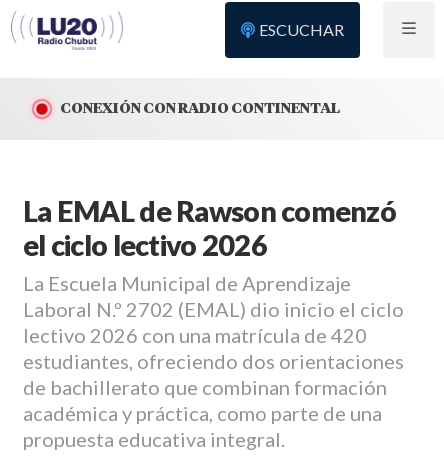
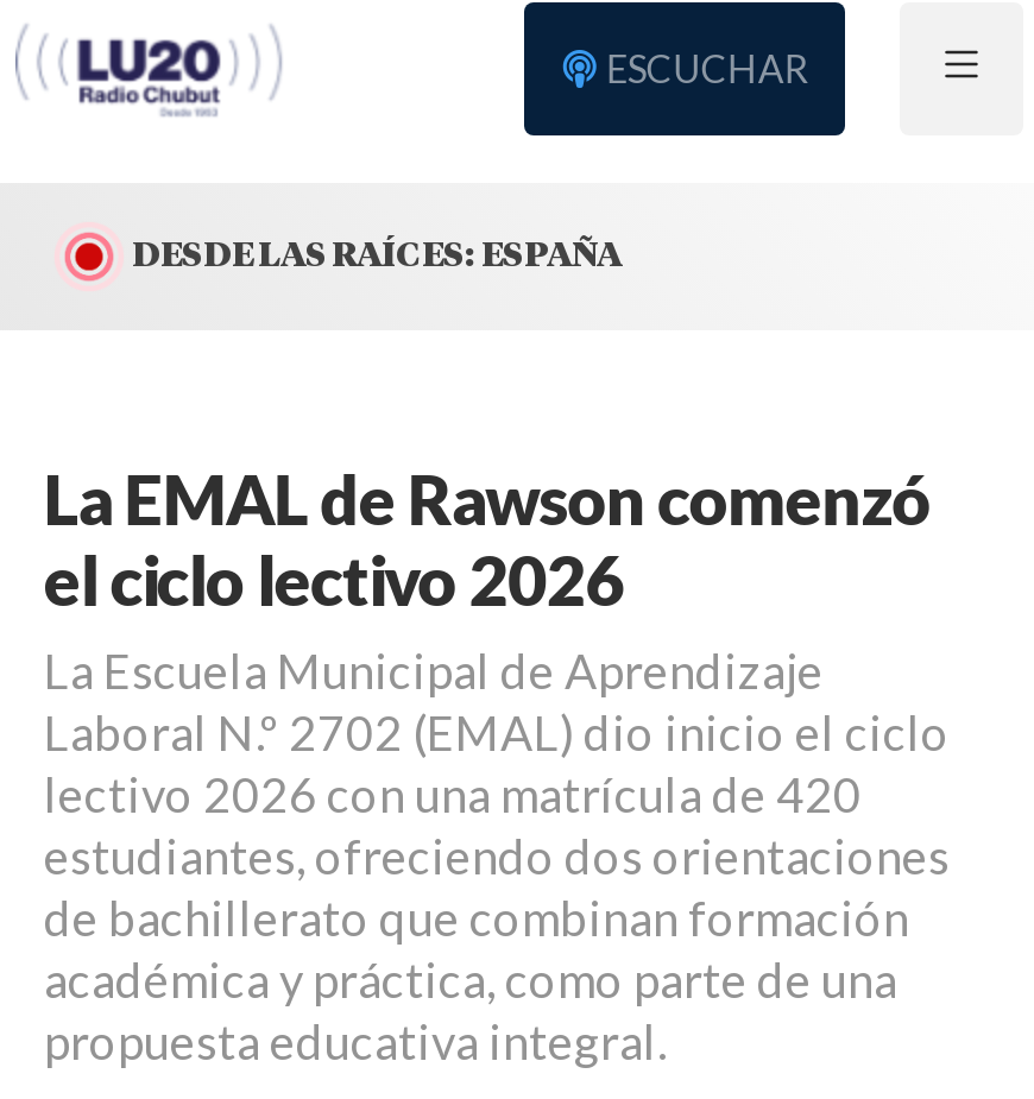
[60,100,340,116] CONEXIÓN CON RADIO CONTINENTAL -> [132,234,622,272] DESDE LAS RAÍCES: ESPAÑA

